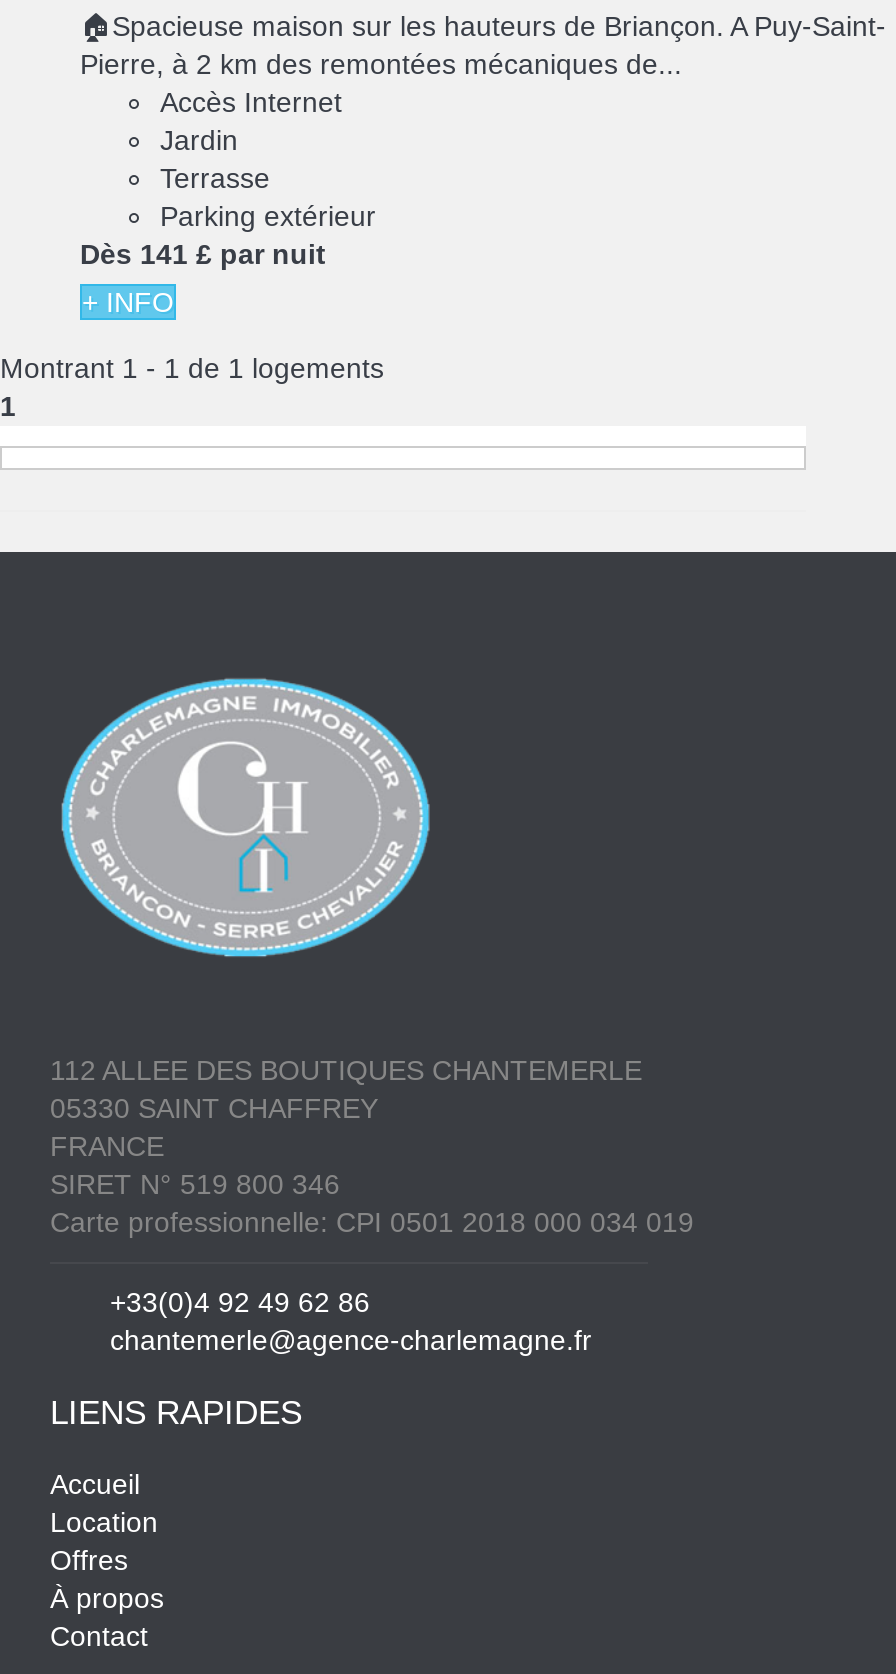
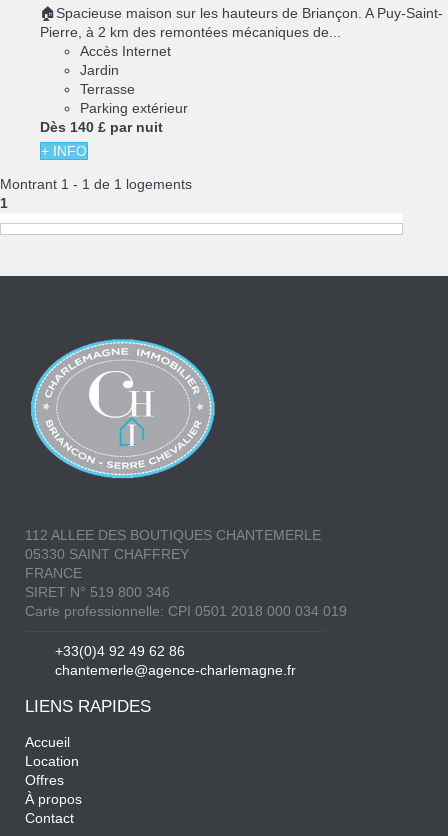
[80,238,326,270] Dès 141 £ par nuit -> [40,119,163,135] Dès 140 £ par nuit

